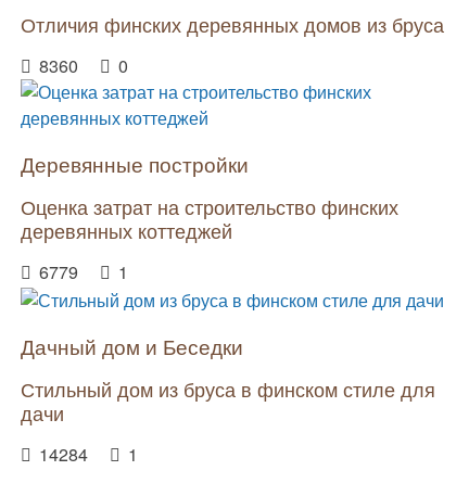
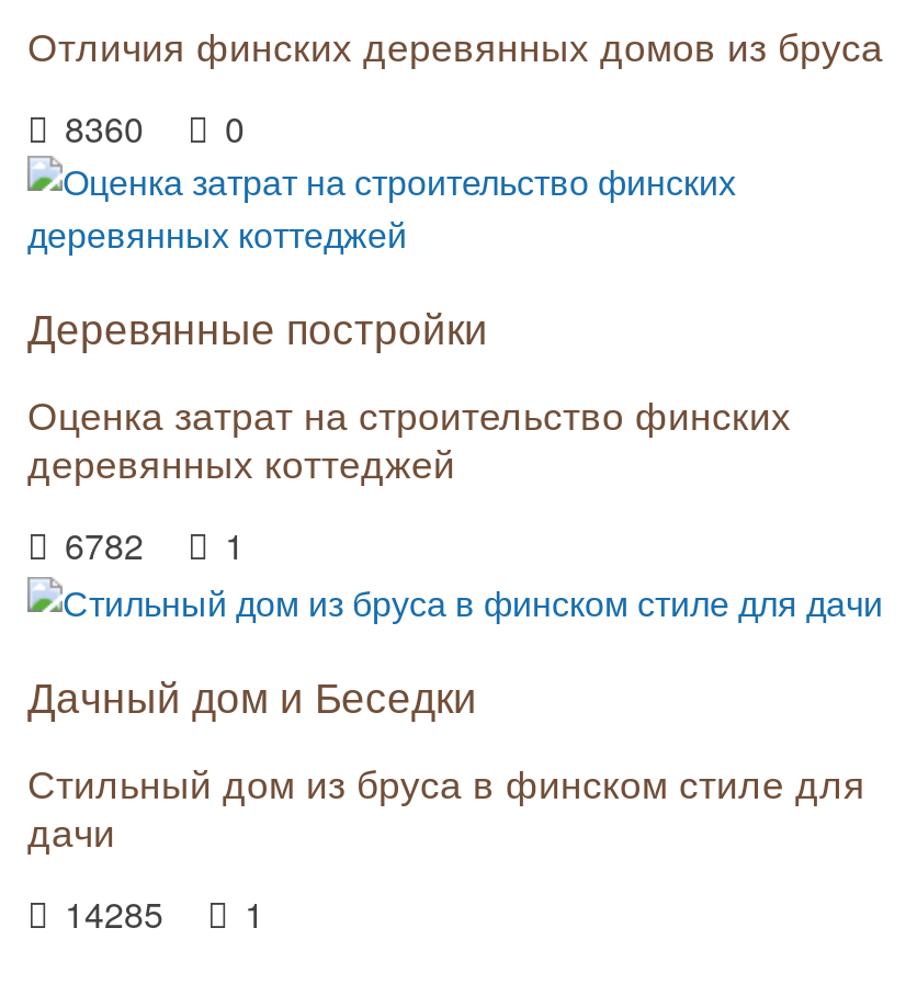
[39,259,128,284] 6779 1 -> [65,520,245,570] 6782 1
[39,441,138,466] 14284 1 -> [65,888,264,938] 14285 1

